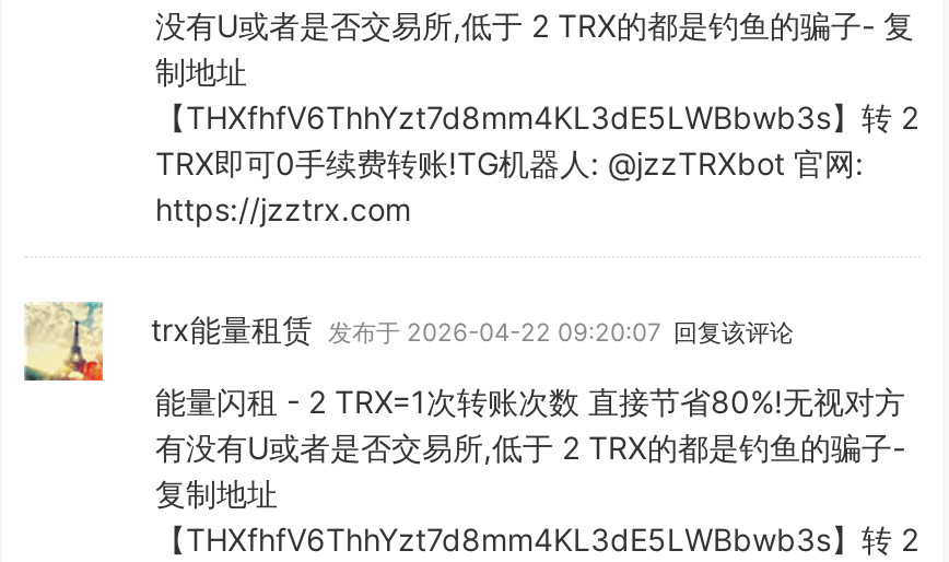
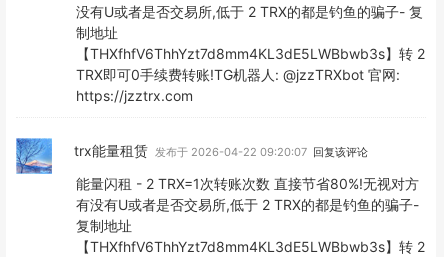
[22,300,105,383] [image] -> [15,137,53,175] [image]

